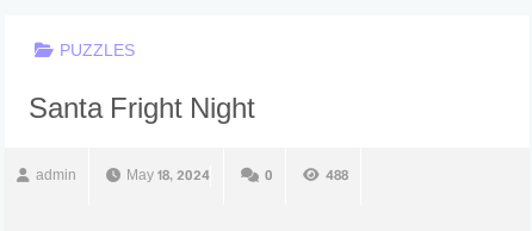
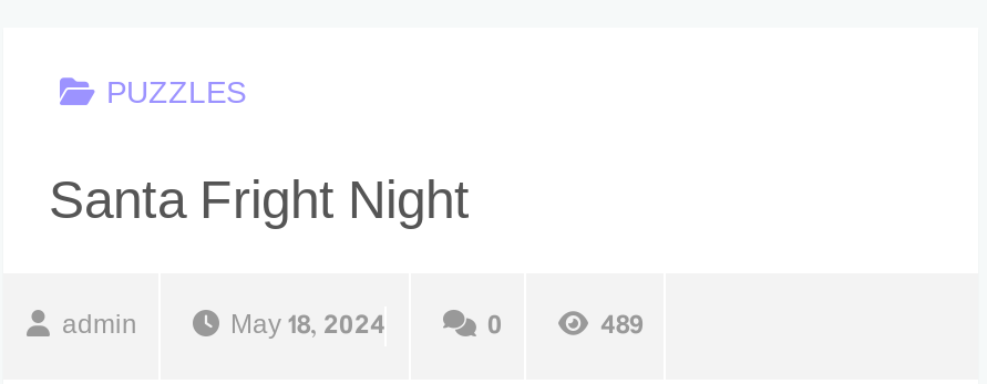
[326,164,349,188] 488 -> [600,304,642,349] 489

